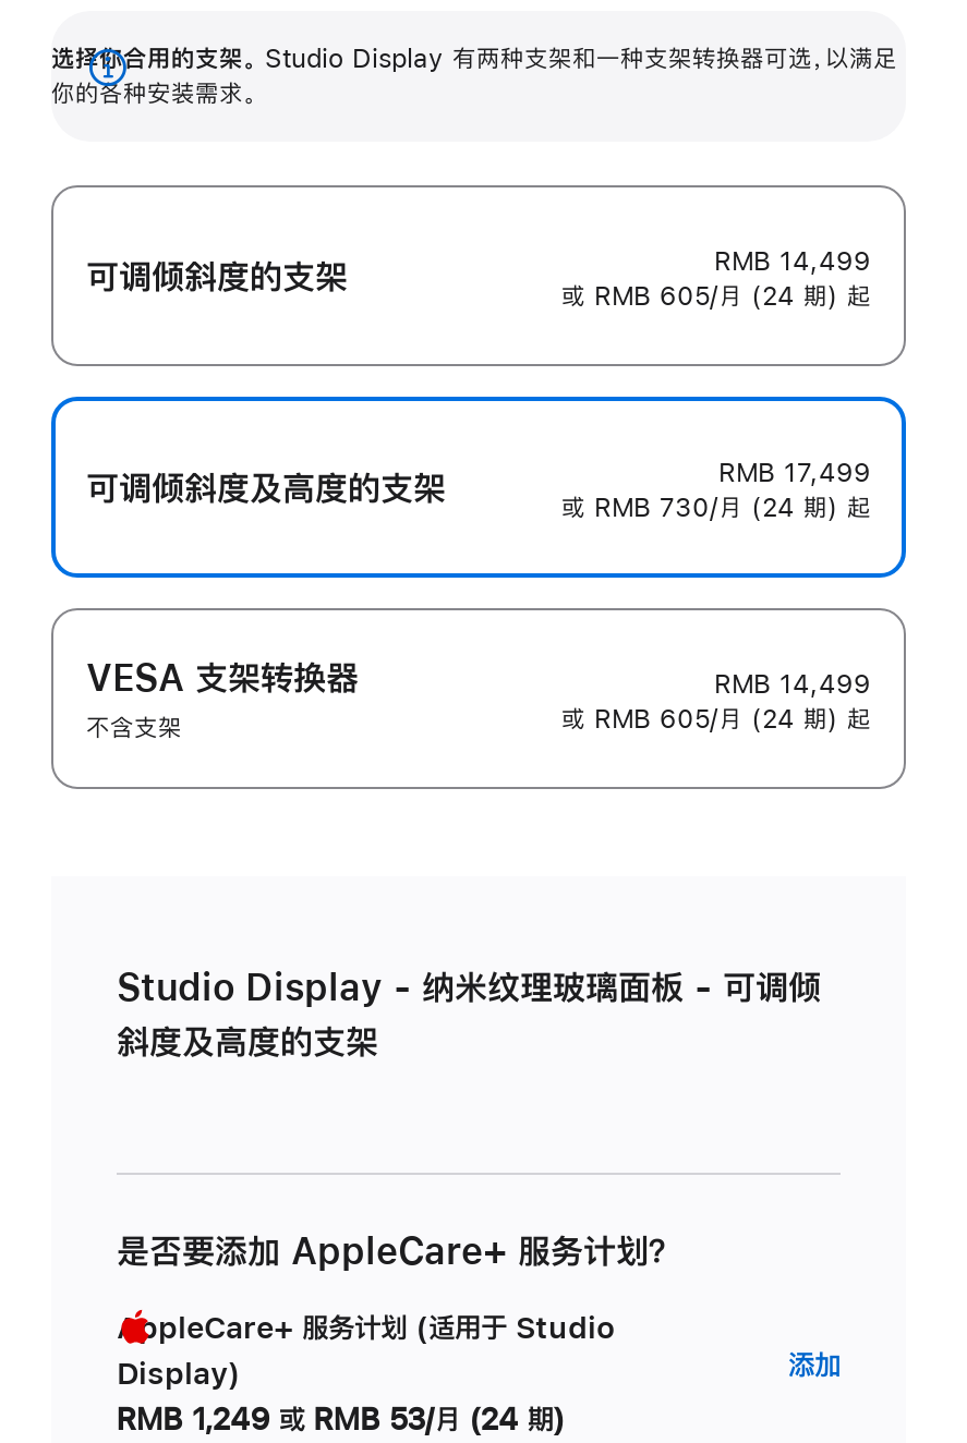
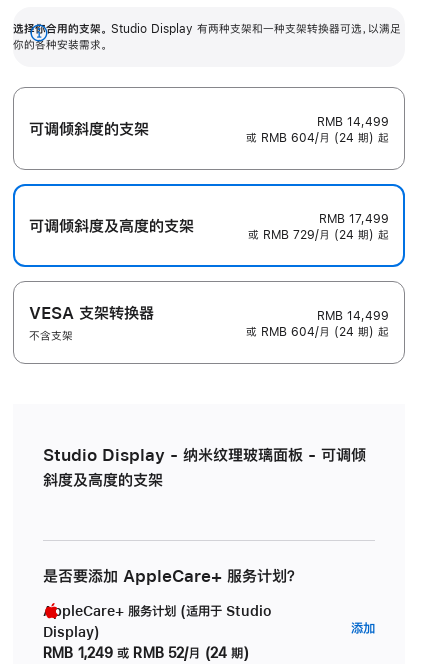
[561,284,871,310] 或 RMB 605/月 (24 期) 起 -> [246,132,389,144] 或 RMB 604/月 (24 期) 起
[561,495,871,521] 或 RMB 730/月 (24 期) 起 -> [248,229,389,241] 或 RMB 729/月 (24 期) 起
[561,707,871,733] 或 RMB 605/月 (24 期) 起 -> [246,326,389,338] 或 RMB 604/月 (24 期) 起
[117,1404,565,1435] RMB 1,249 或 RMB 53/月 (24 期) -> [43,646,249,660] RMB 1,249 或 RMB 52/月 (24 期)

